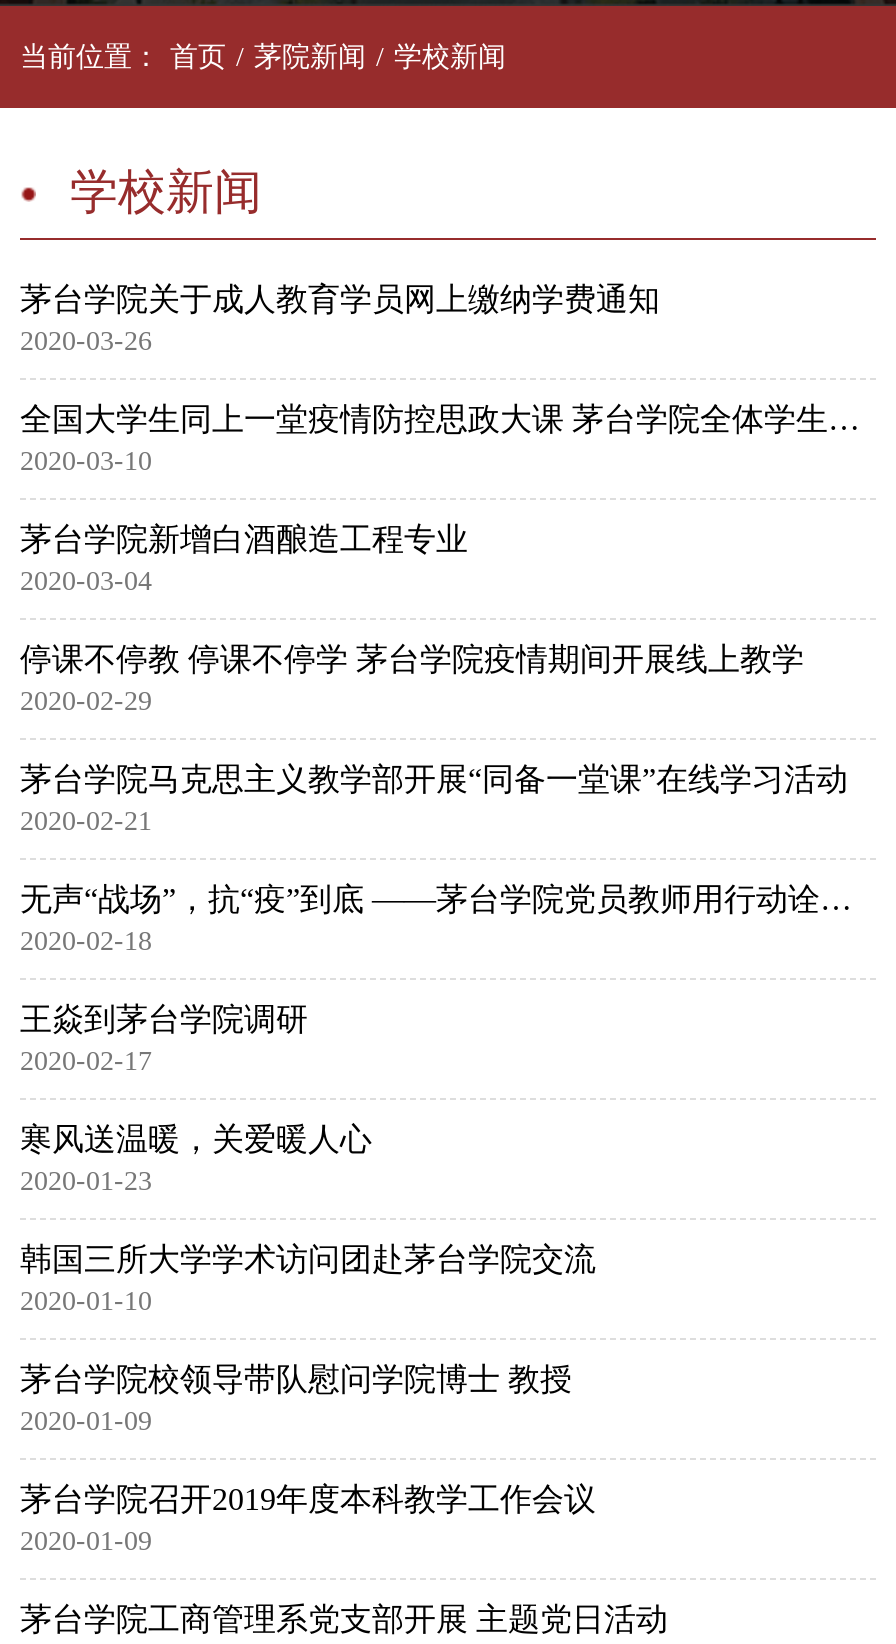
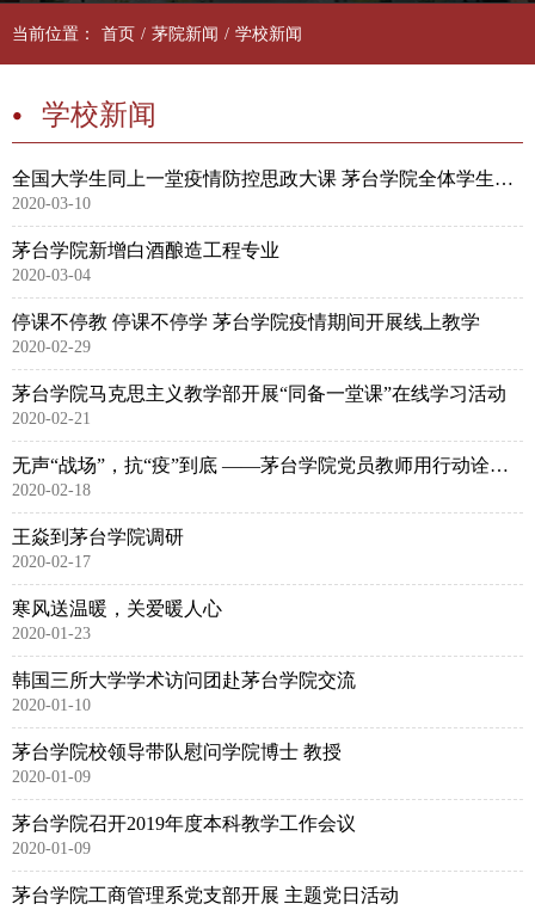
[20,282,660,356] 茅台学院关于成人教育学员网上缴纳学费通知 | 2020-03-26 -> none

